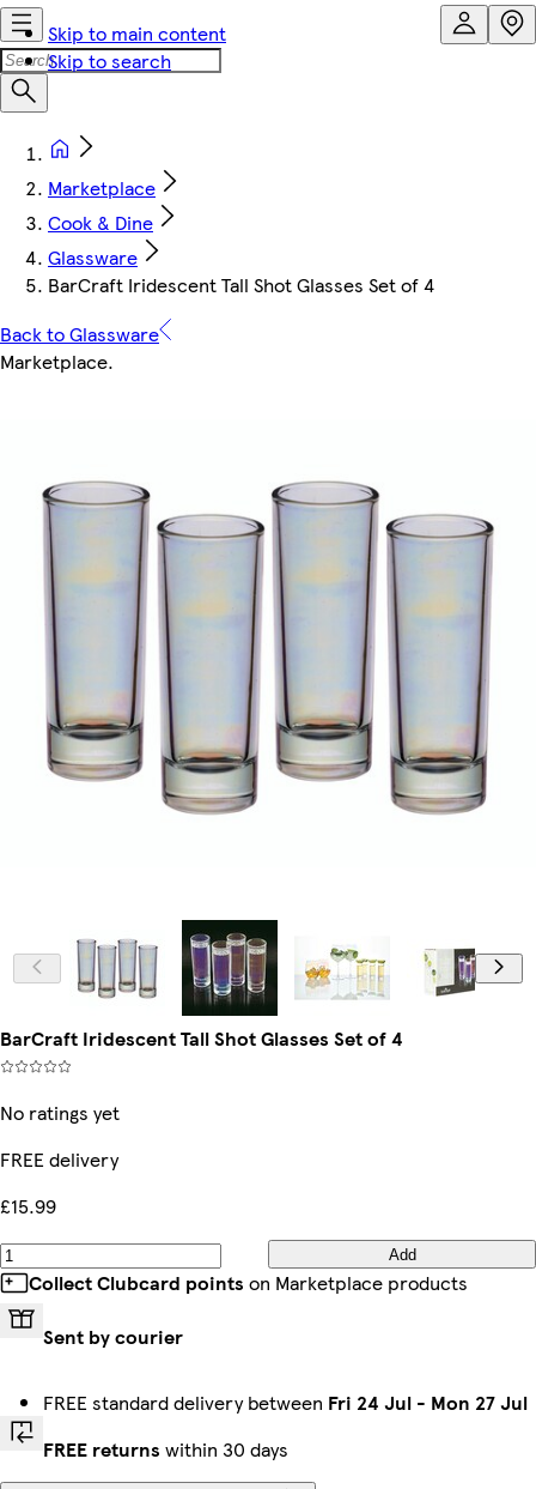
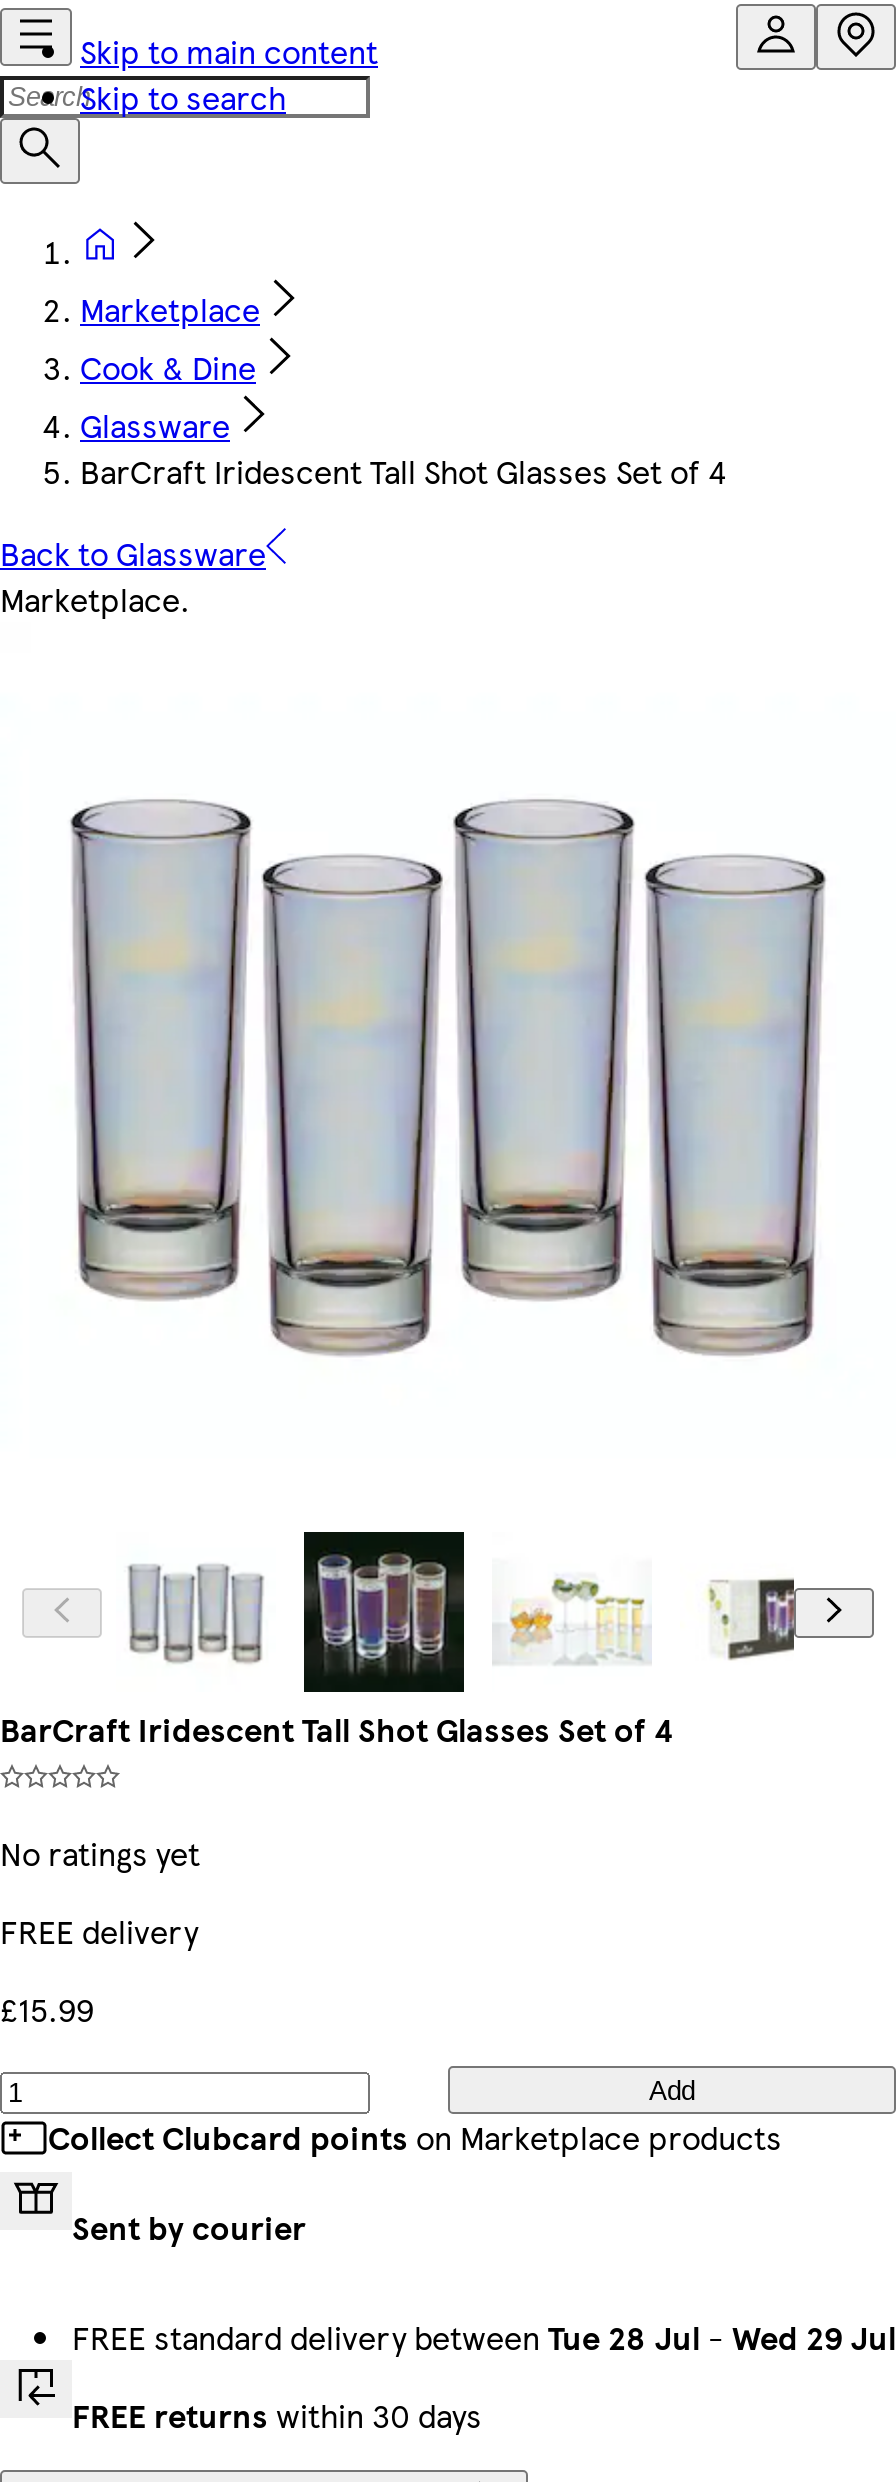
[43,1388,528,1416] FREE standard delivery between Fri 24 Jul - Mon 27 Jul -> [72,2314,896,2360] FREE standard delivery between Tue 28 Jul - Wed 29 Jul

